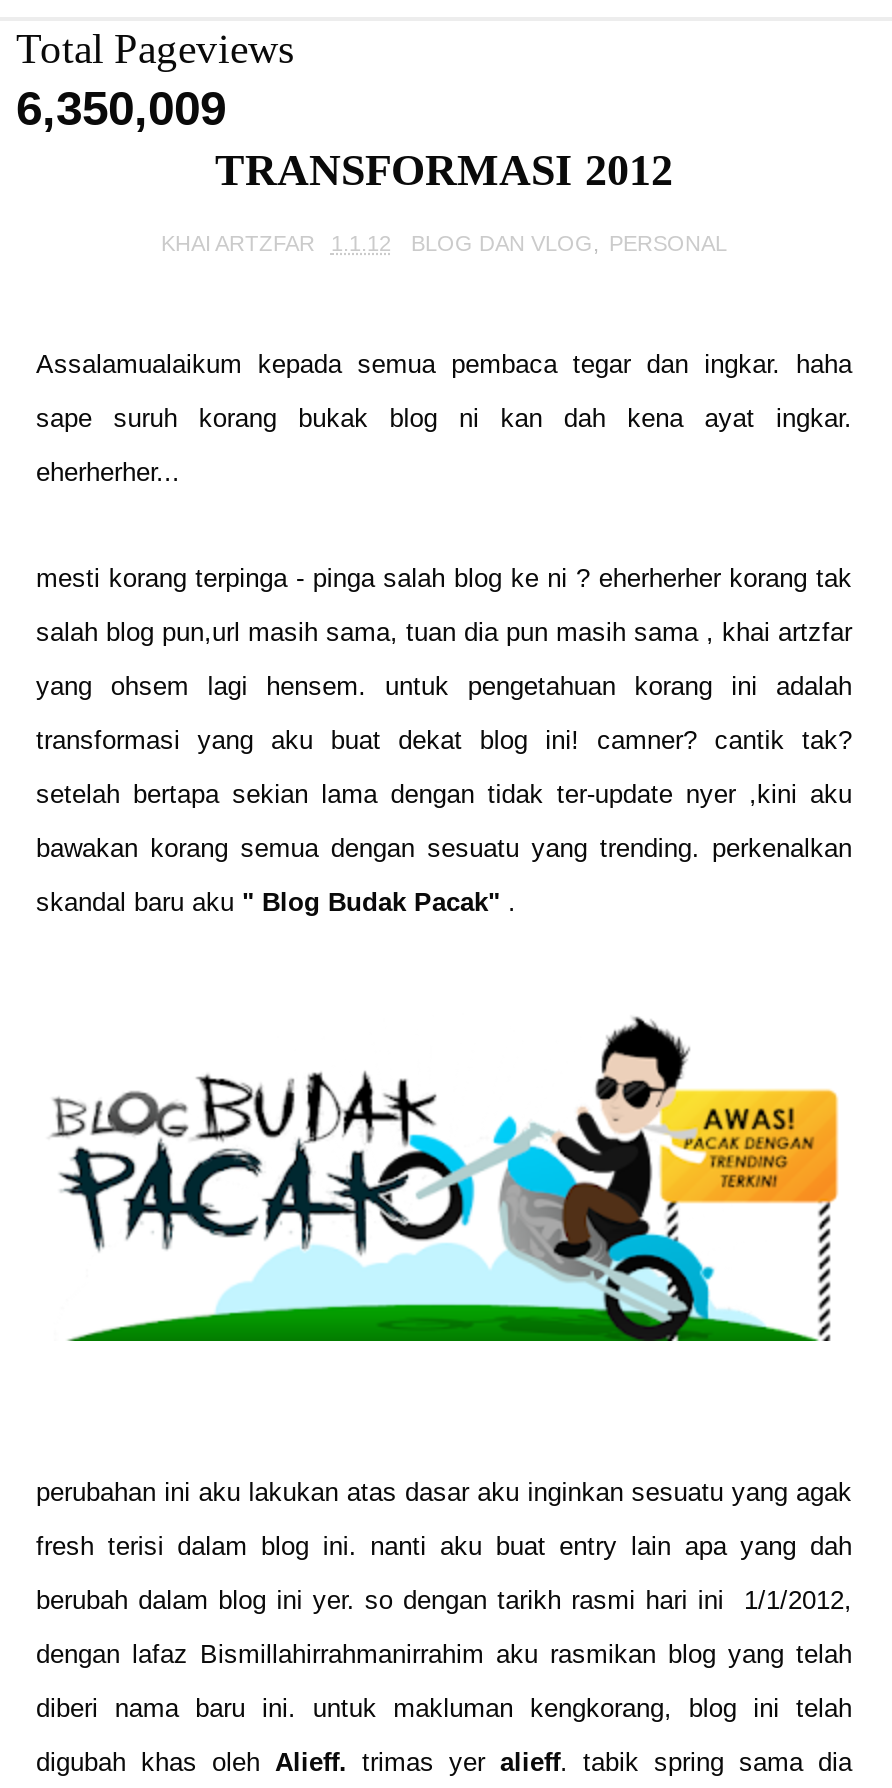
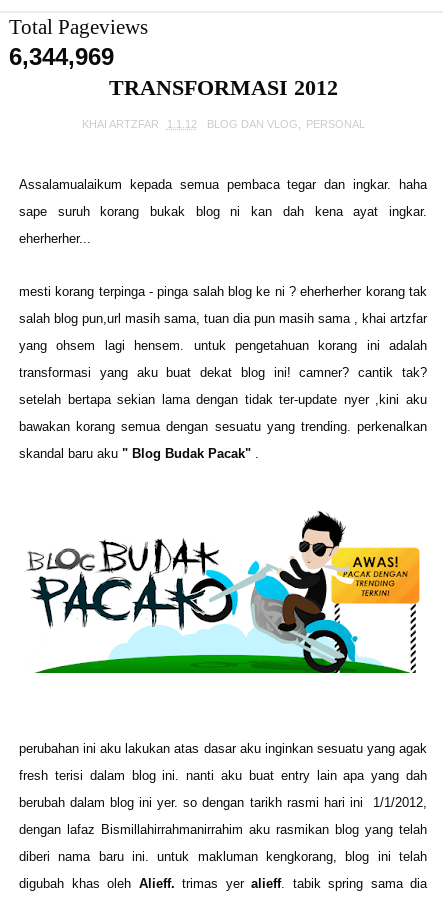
[16,81,226,135] 6,350,009 -> [9,43,114,70] 6,344,969

